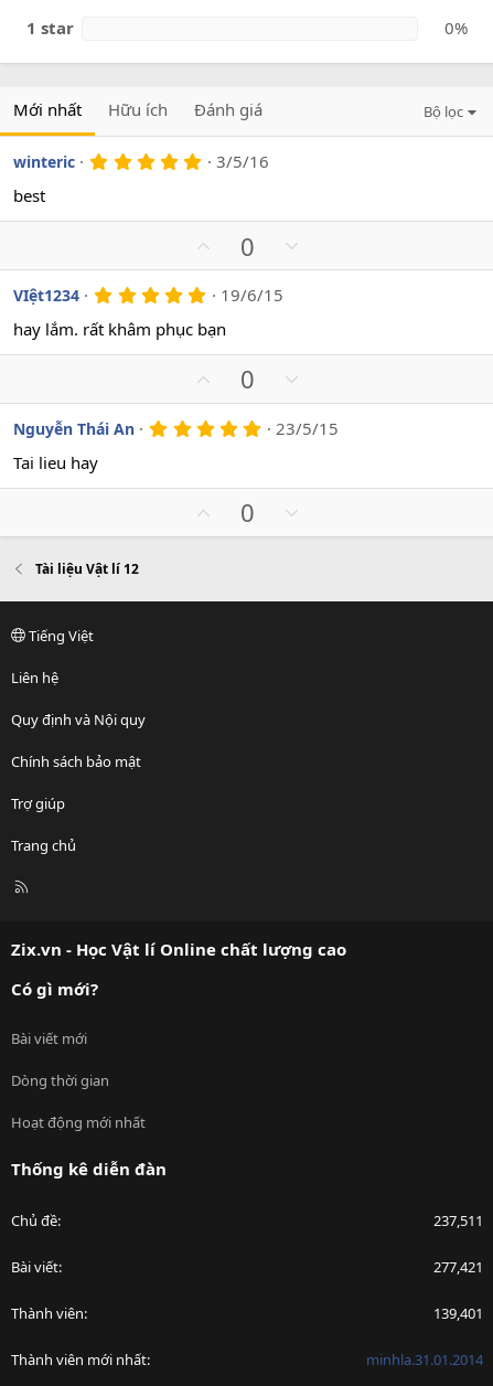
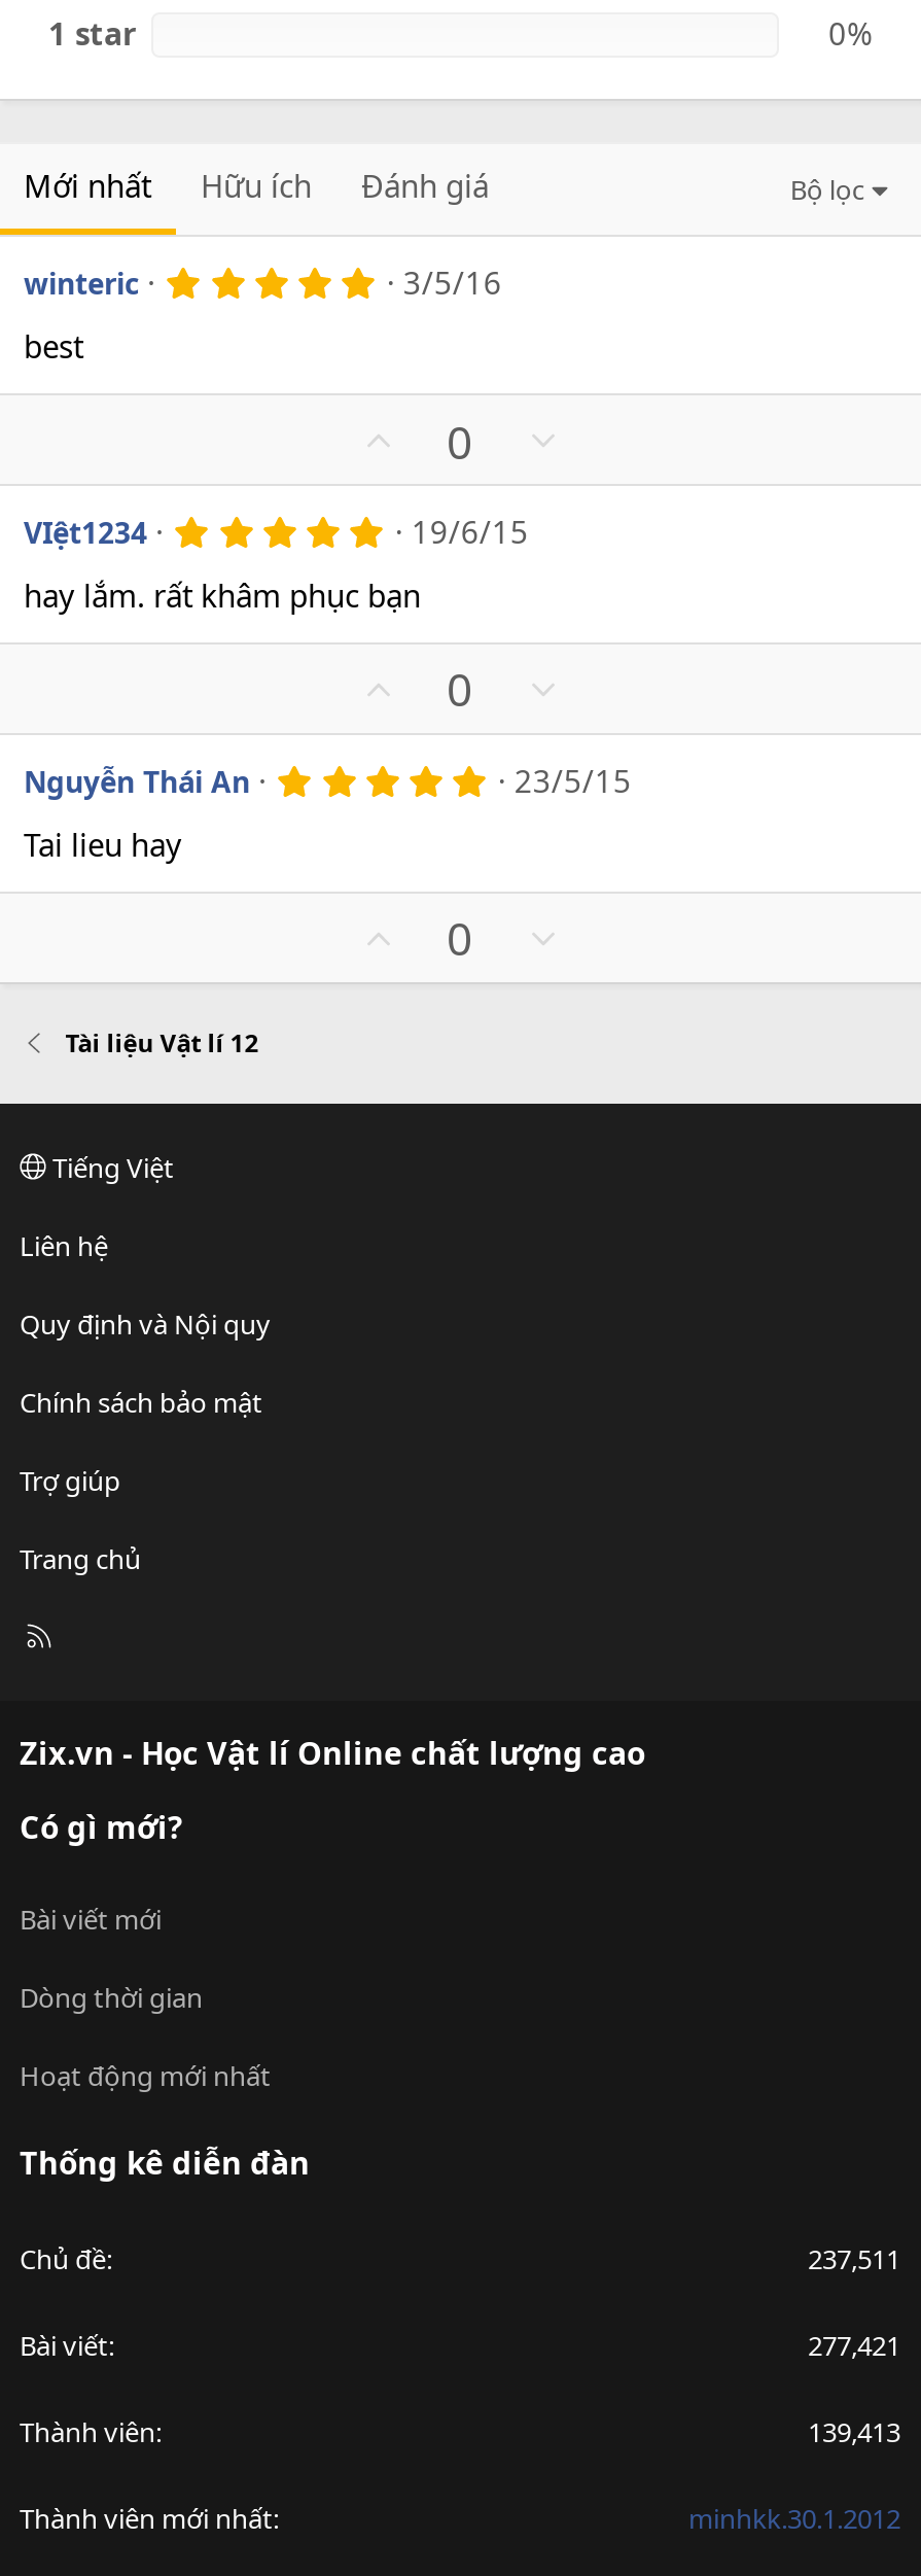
[433,1303,483,1323] 139,401 -> [808,2413,900,2450] 139,413
[366,1349,483,1369] minhla.31.01.2014 -> [688,2499,900,2536] minhkk.30.1.2012

